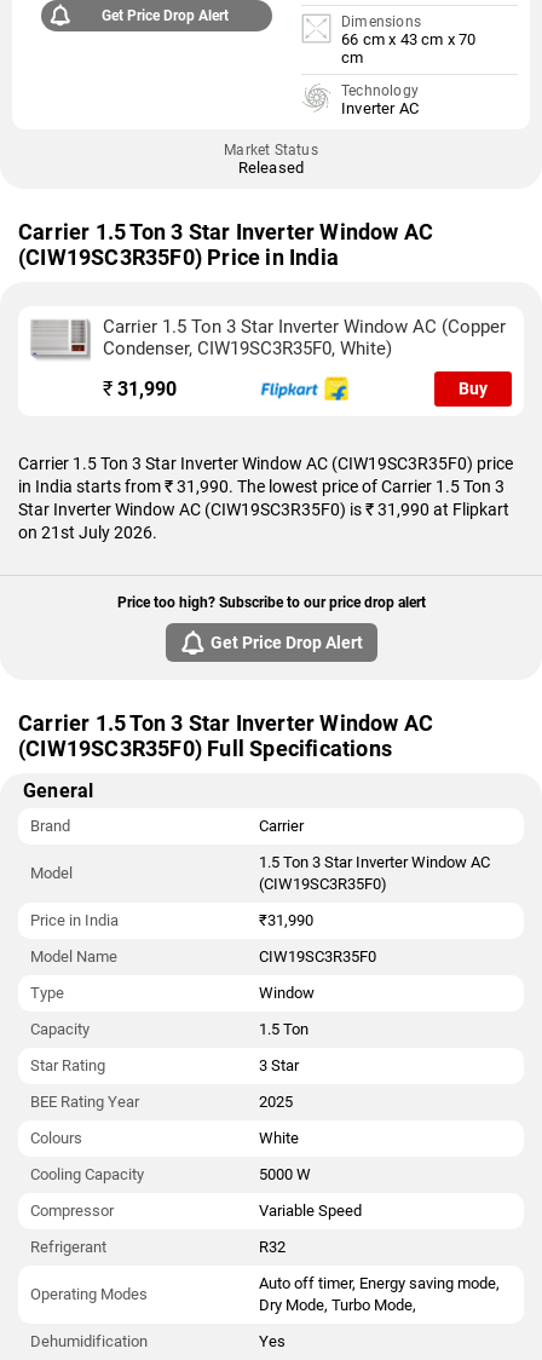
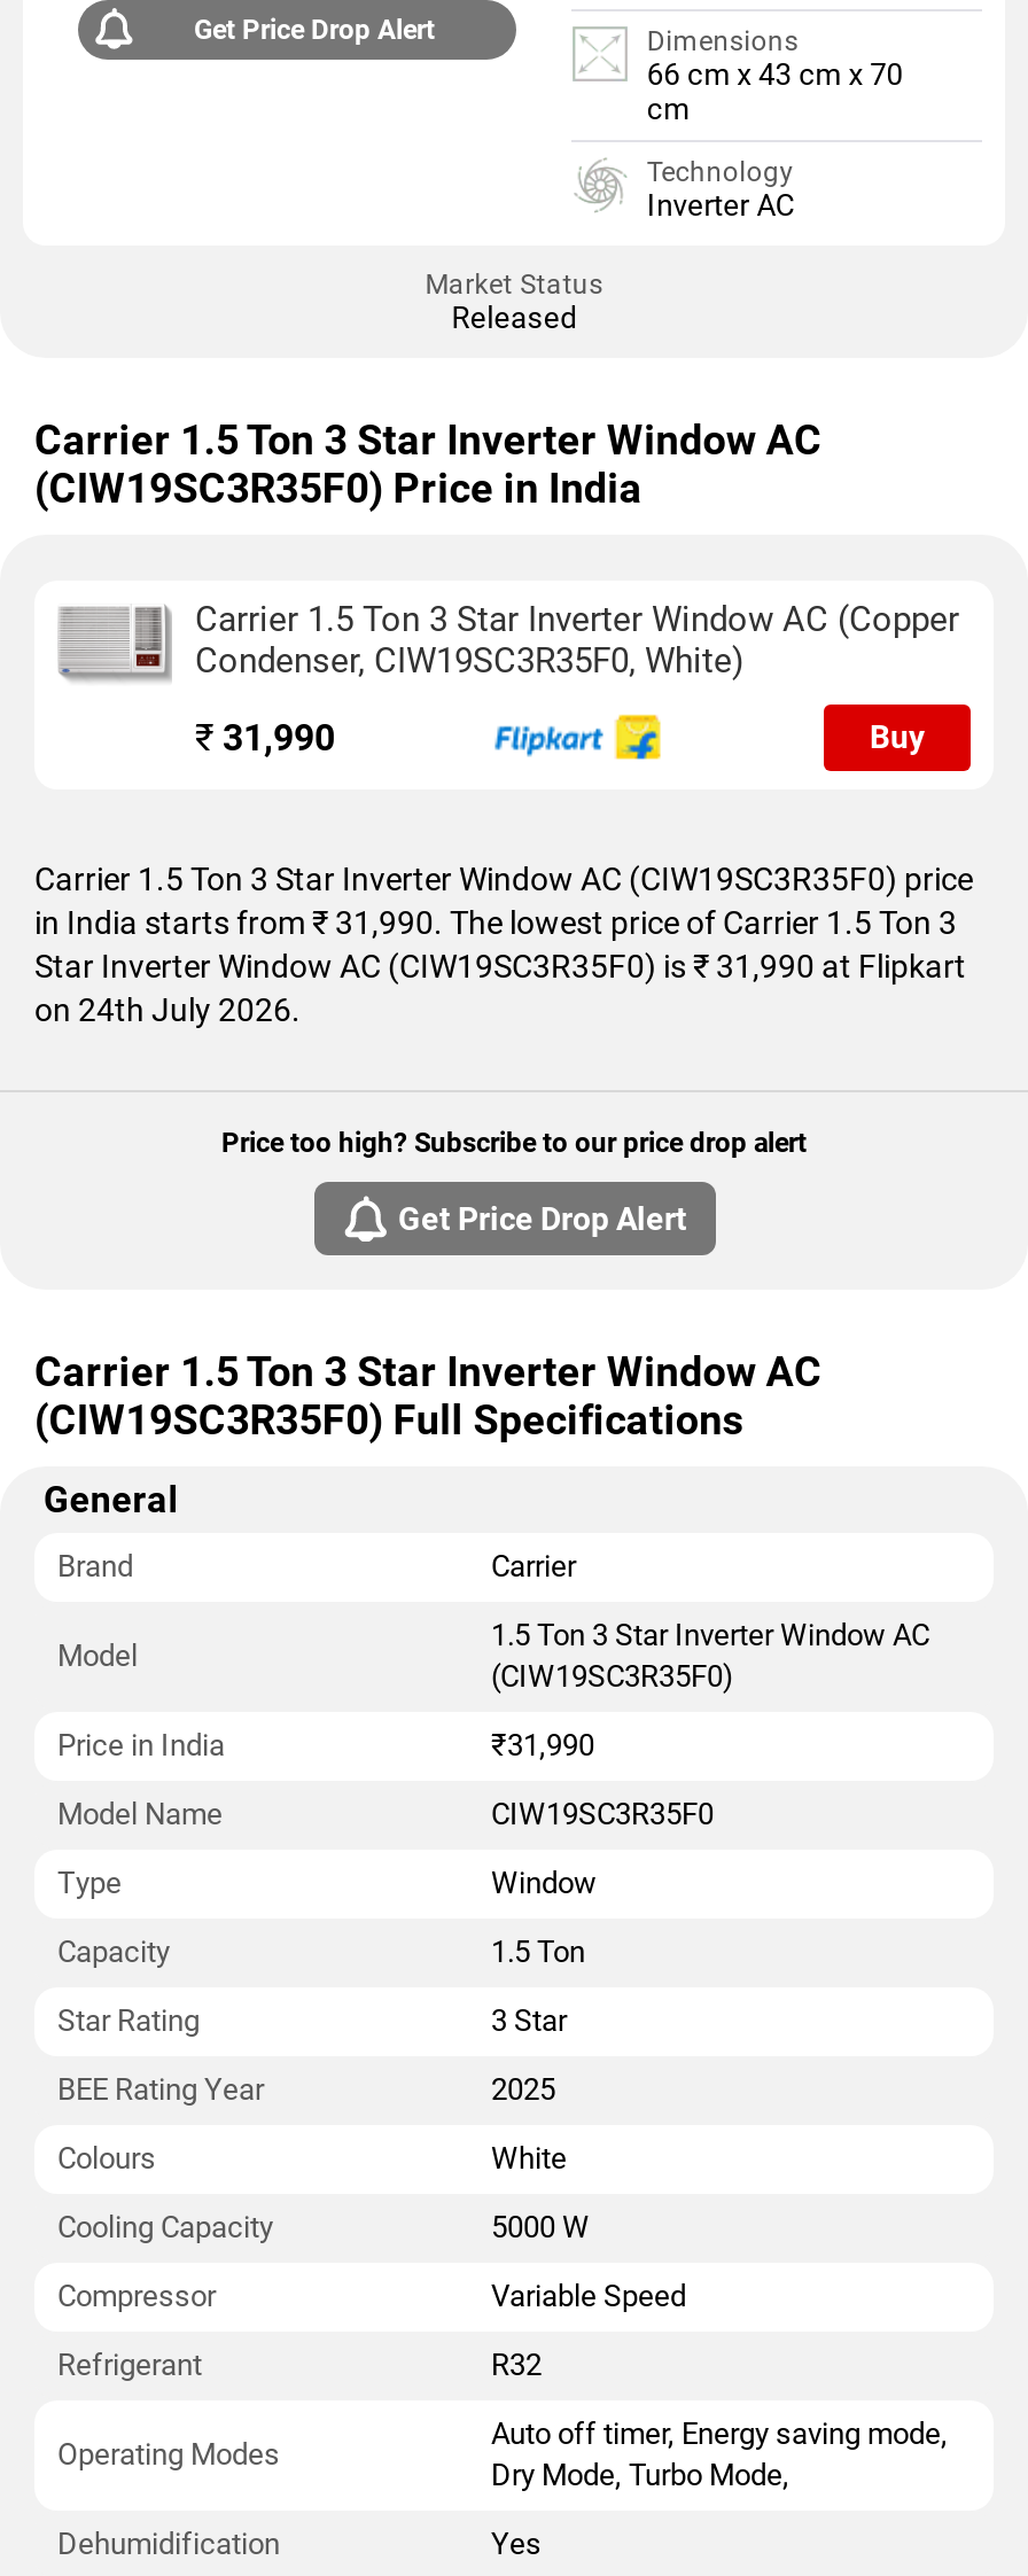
[18,523,157,542] on 21st July 2026. -> [34,991,301,1028] on 24th July 2026.

